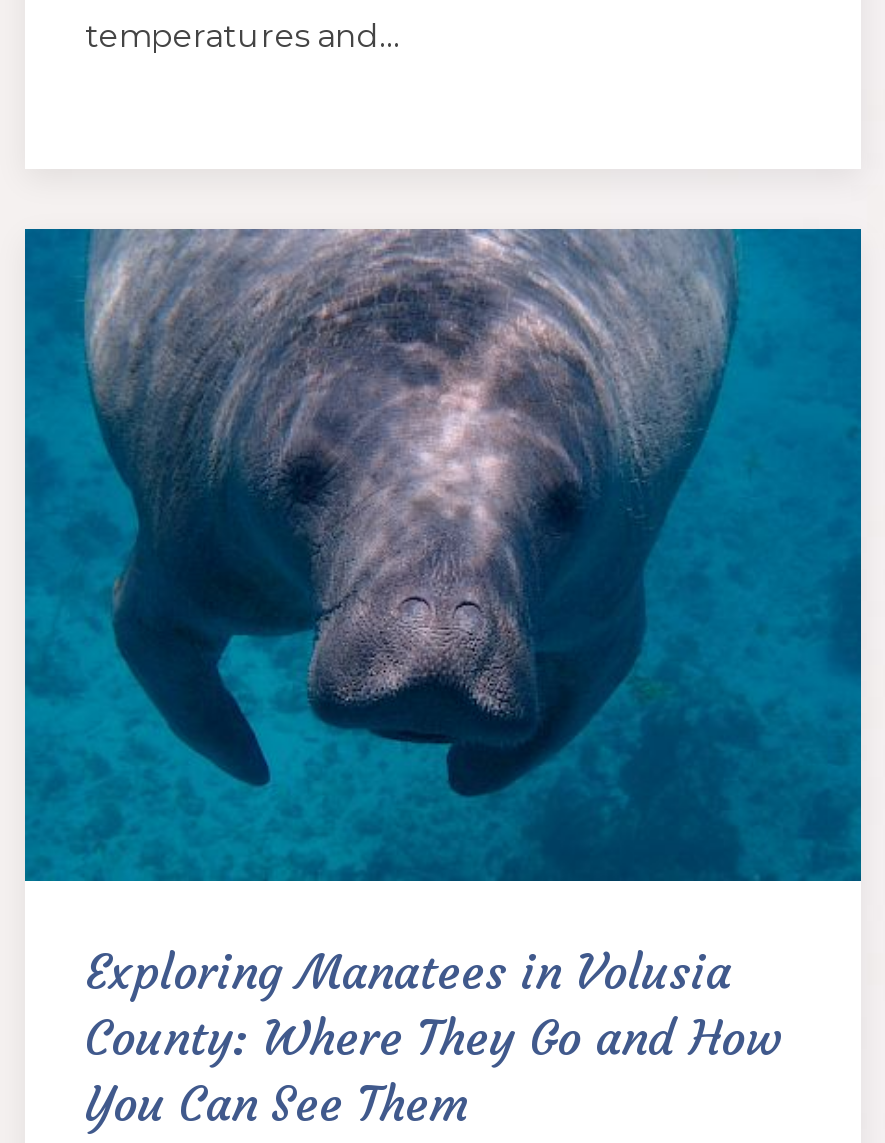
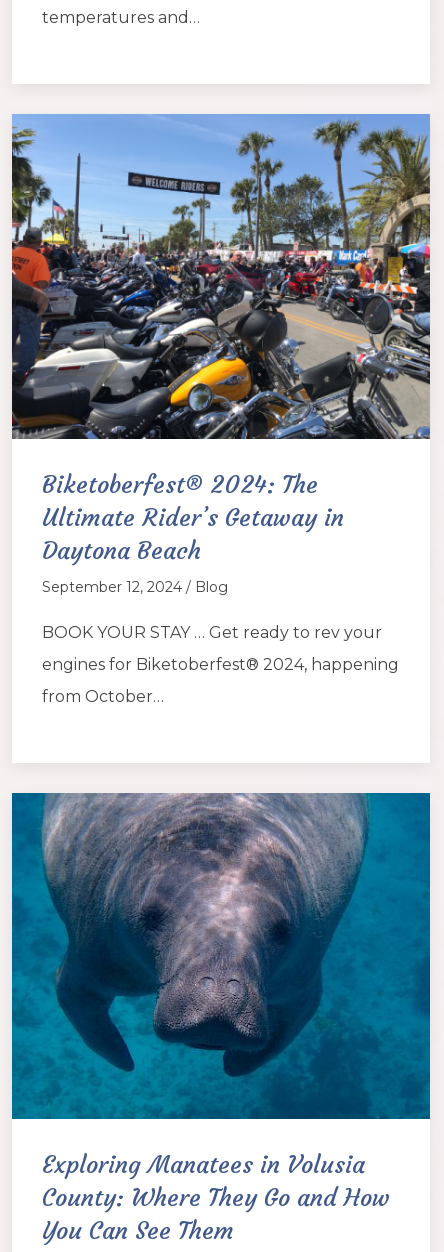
none -> [11,114,431,706] [image] | Biketoberfest® 2024: The | Ultimate Rider’s Getaway in | Daytona Beach | September 12, 2024 / Blog | BOOK YOUR STAY … Get ready to rev your | engines for Biketoberfest® 2024, happening | from October…

